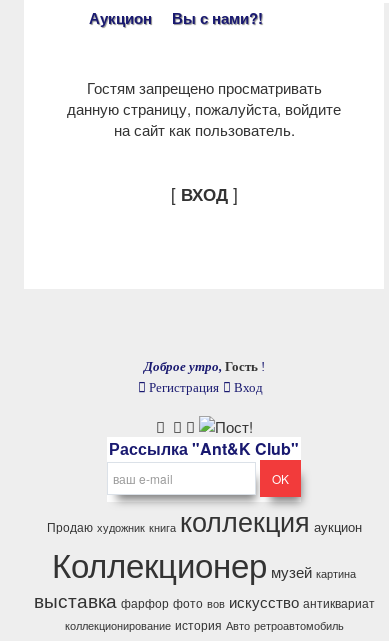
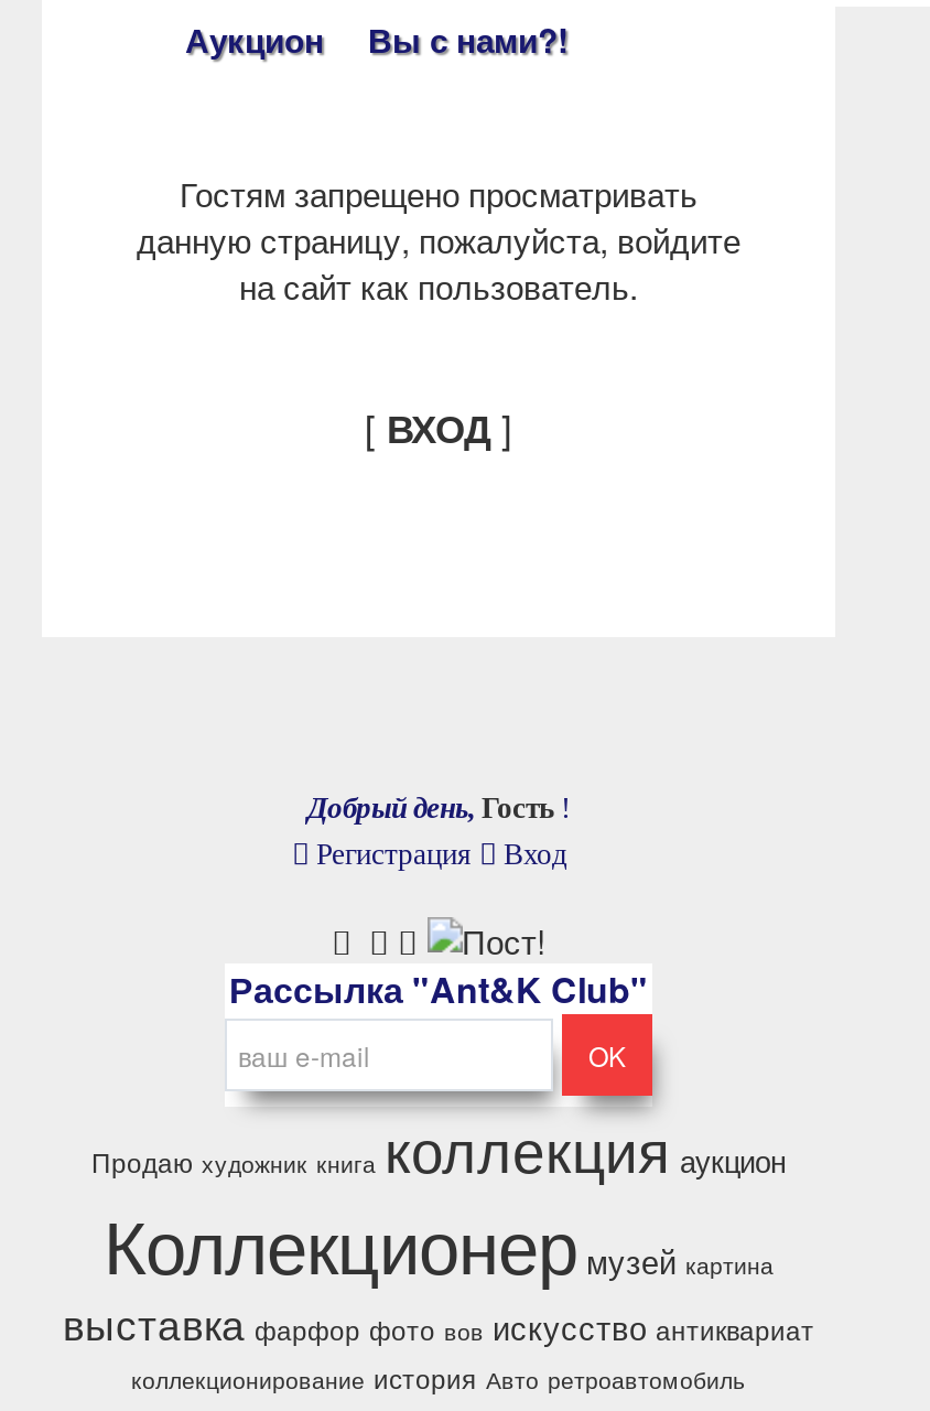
[143,359,264,374] Доброе утро, Гость ! -> [307,791,570,825] Добрый день, Гость !

